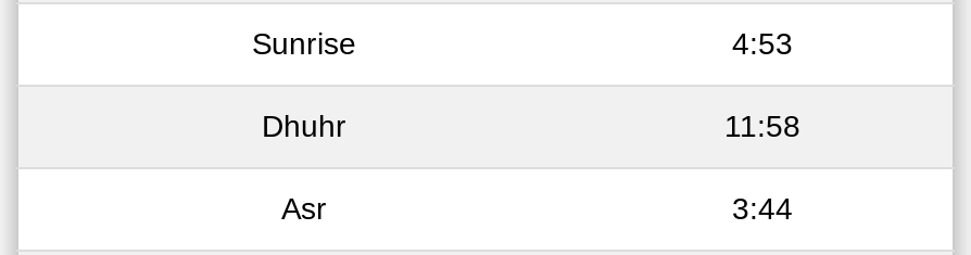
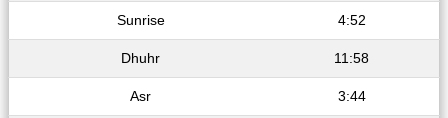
[732,26,793,61] 4:53 -> [337,12,365,28] 4:52

